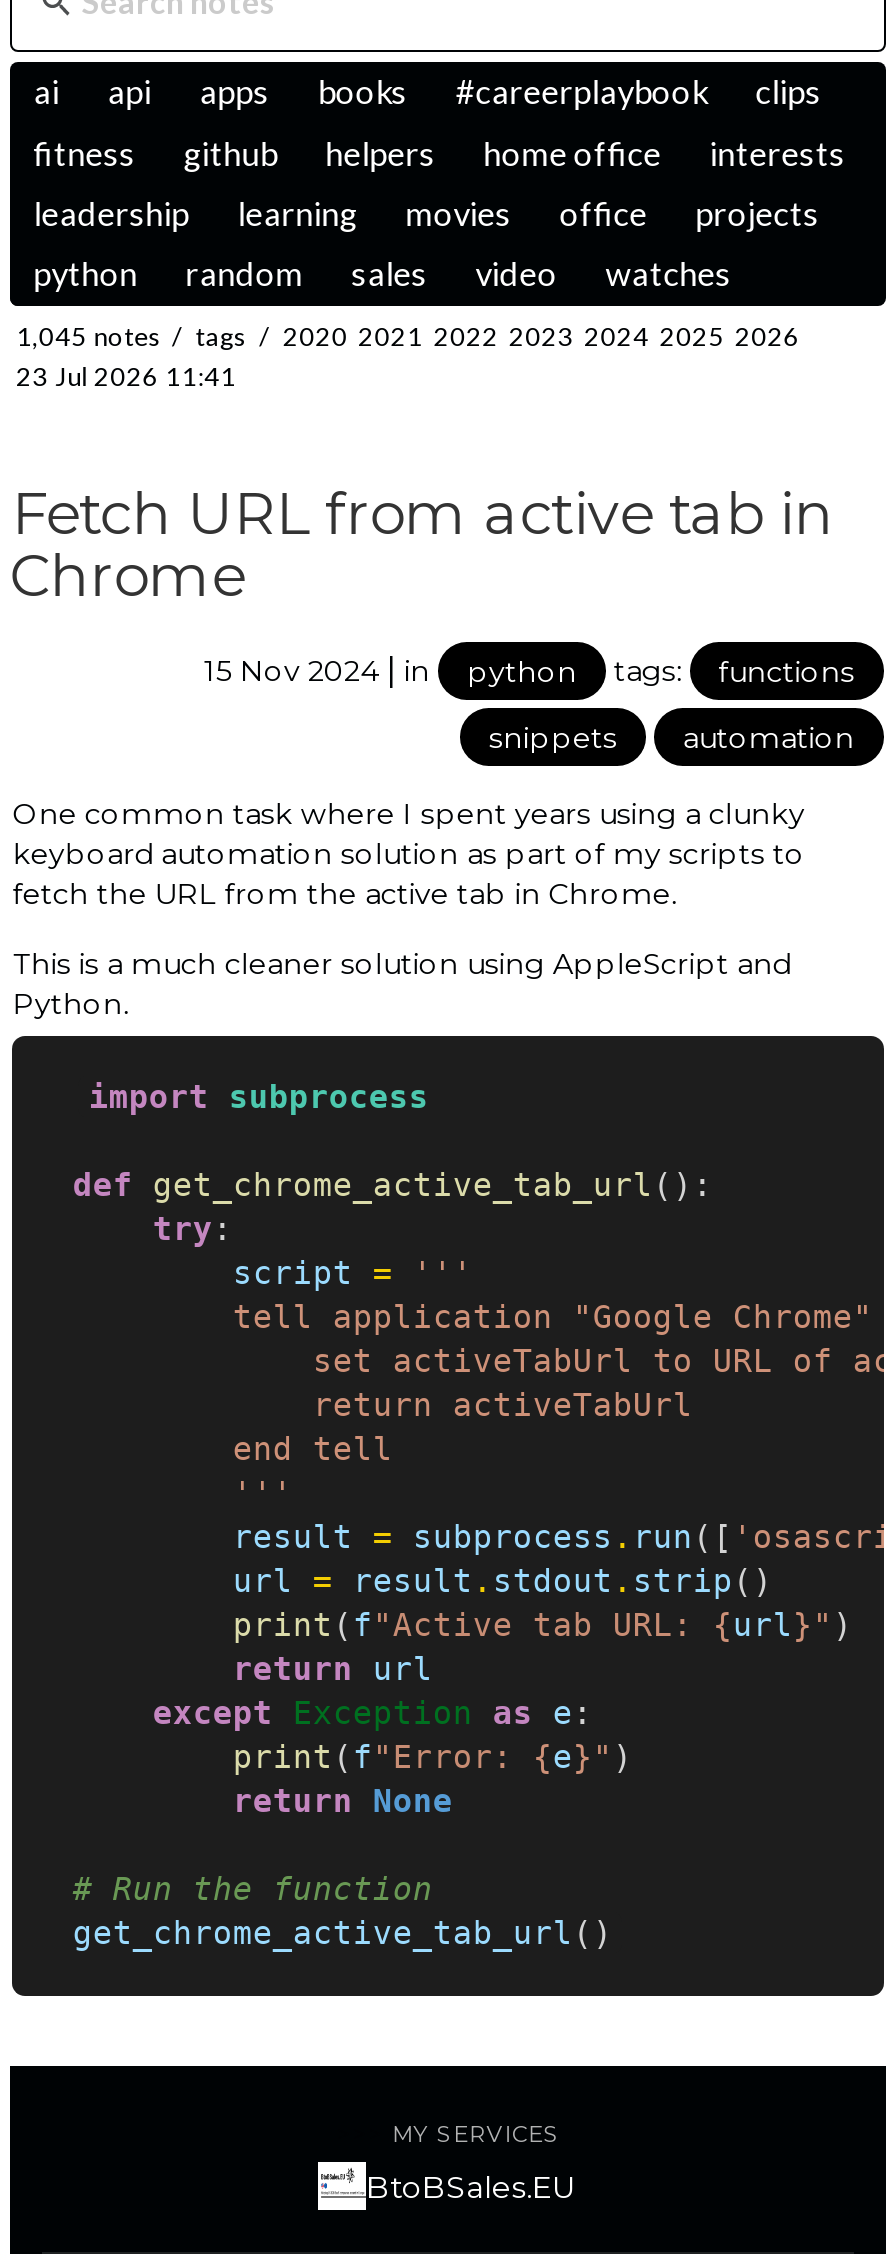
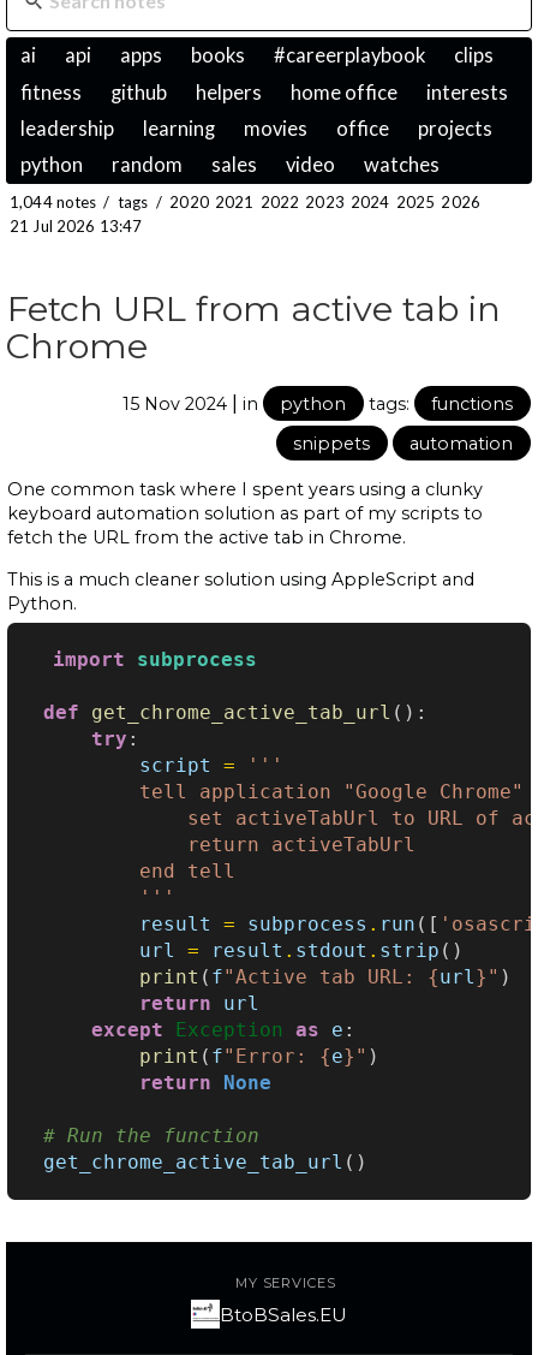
[16,320,800,352] 1,045 notes / tags / 2020 2021 2022 2023 2024 2025 2026 -> [10,193,480,212] 1,044 notes / tags / 2020 2021 2022 2023 2024 2025 2026
[16,360,236,392] 23 Jul 2026 11:41 -> [10,217,142,236] 21 Jul 2026 13:47

